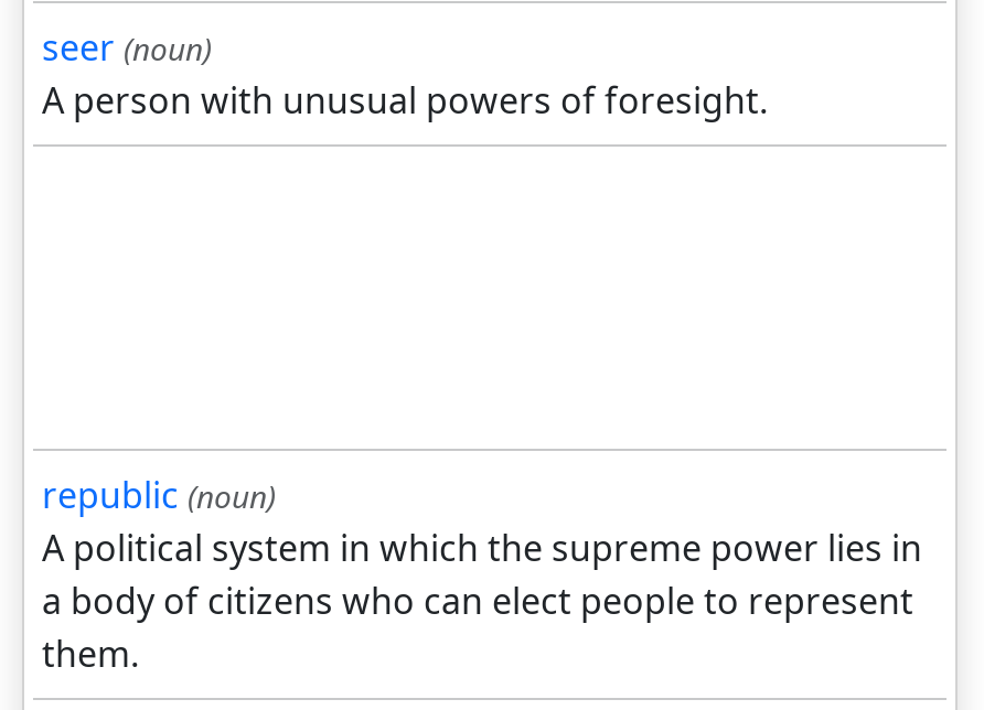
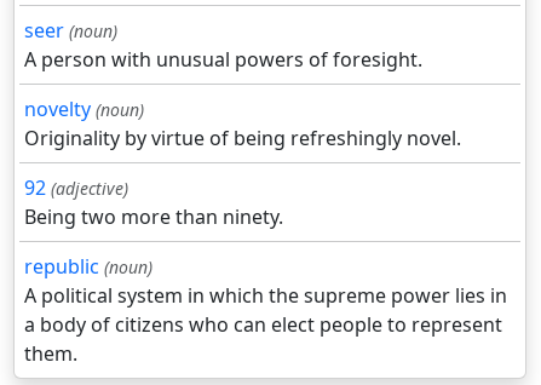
none -> [24,96,461,230] novelty (noun) | Originality by virtue of being refreshingly novel. | 92 (adjective) | Being two more than ninety.

